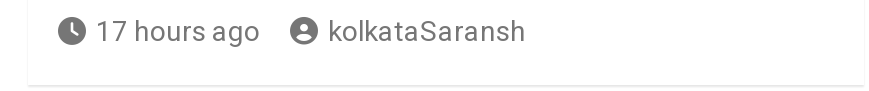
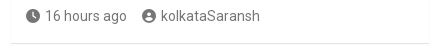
[96,15,260,47] 17 hours ago -> [45,8,127,24] 16 hours ago

